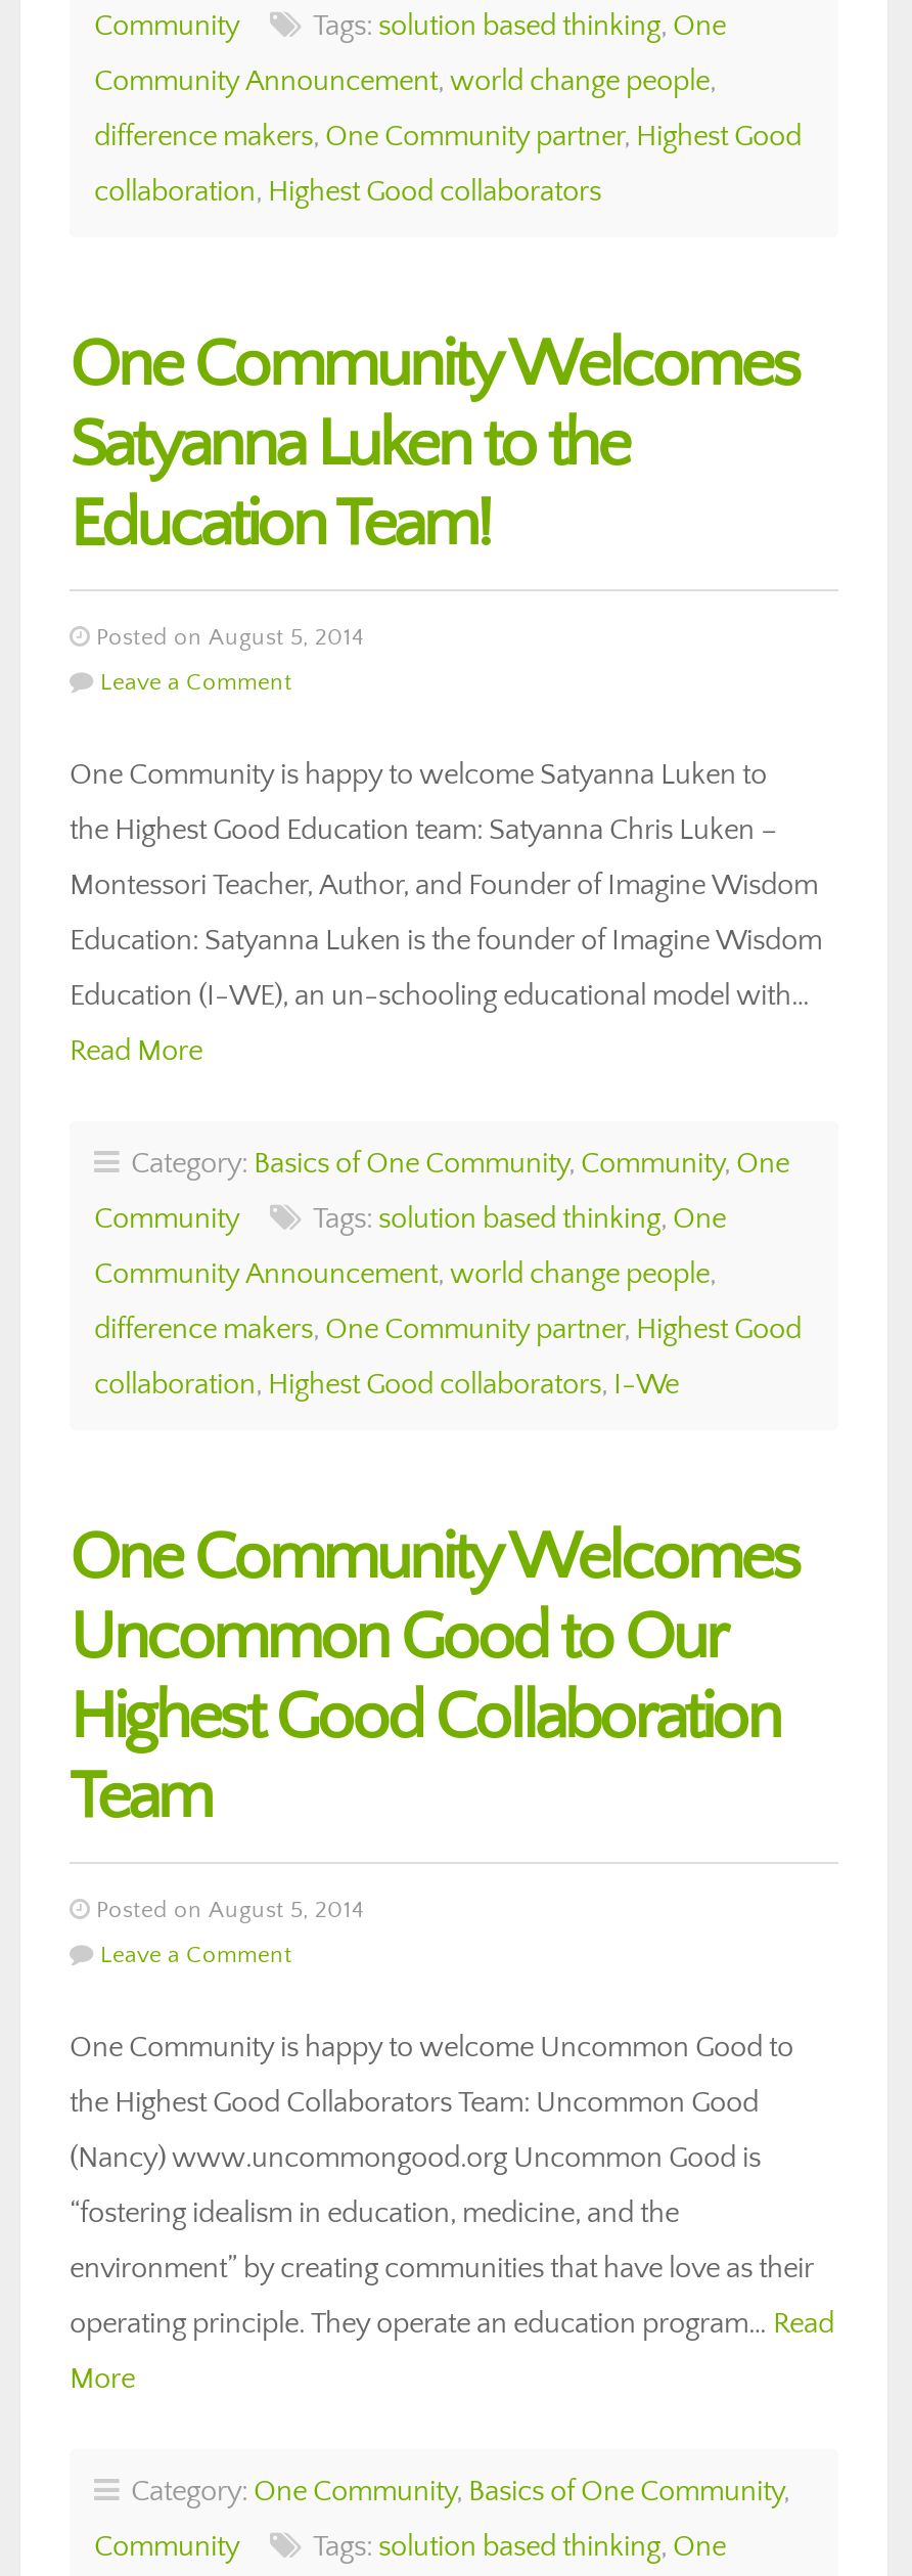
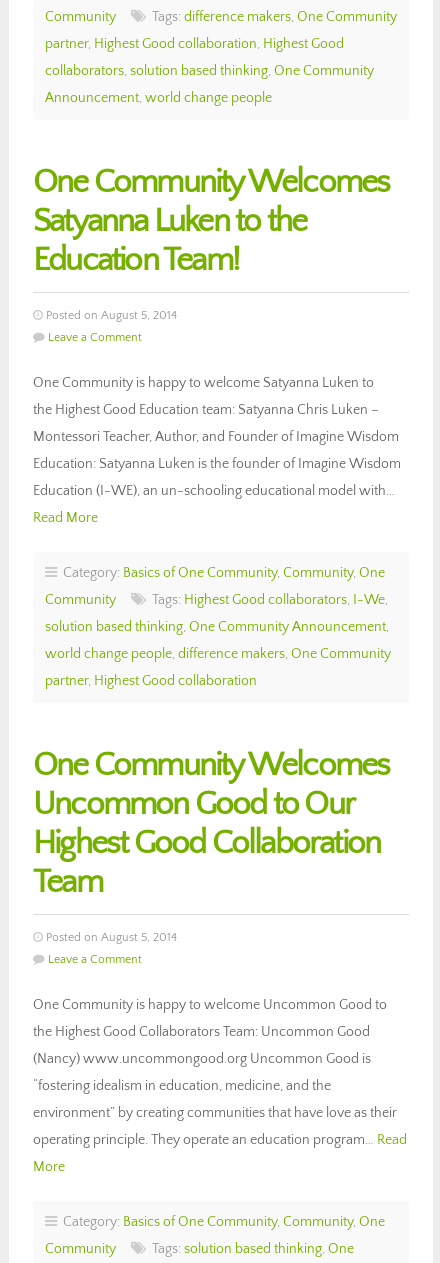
[301,9,726,42] Tags: solution based thinking, One -> [146,9,397,25] Tags: difference makers, One Community
[94,65,716,97] Community Announcement, world change people, -> [45,36,344,52] partner, Highest Good collaboration, Highest Good
[94,120,802,153] difference makers, One Community partner, Highest Good -> [45,63,374,79] collaborators, solution based thinking, One Community
[94,175,601,208] collaboration, Highest Good collaborators -> [45,90,272,106] Announcement, world change people
[301,1202,726,1235] Tags: solution based thinking, One -> [146,592,388,608] Tags: Highest Good collaborators, I-We,
[94,1258,716,1290] Community Announcement, world change people, -> [45,619,389,635] solution based thinking, One Community Announcement,
[94,1313,802,1345] difference makers, One Community partner, Highest Good -> [45,646,391,662] world change people, difference makers, One Community
[94,1368,679,1401] collaboration, Highest Good collaborators, I-We -> [45,673,257,689] partner, Highest Good collaboration
[119,2475,789,2508] Category: One Community, Basics of One Community, -> [57,1214,385,1230] Category: Basics of One Community, Community, One

